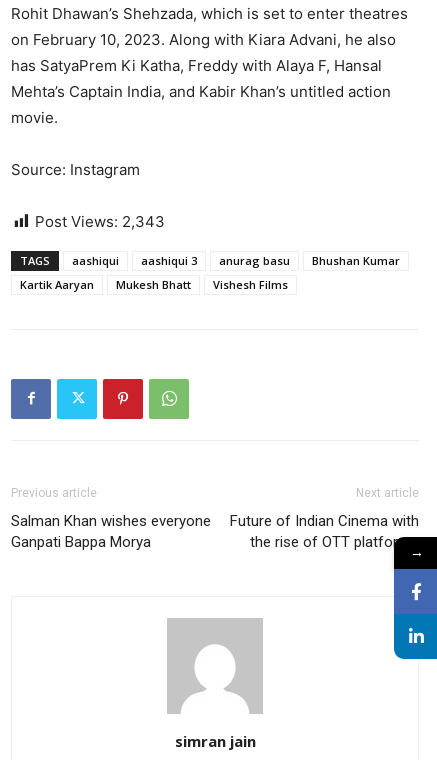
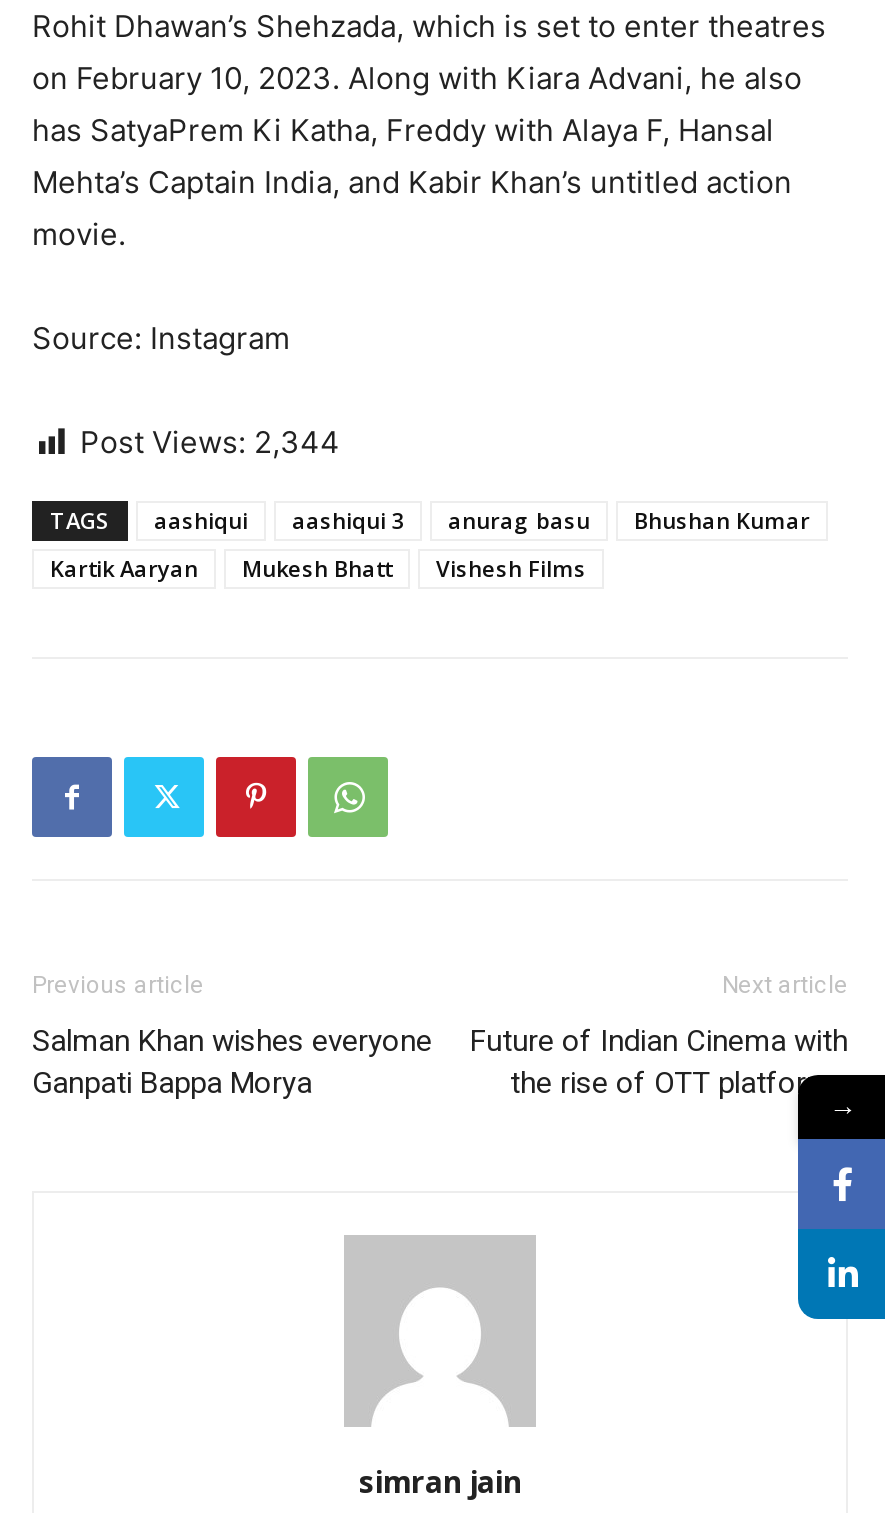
[35,212,165,231] Post Views: 2,343 -> [80,423,340,461] Post Views: 2,344

